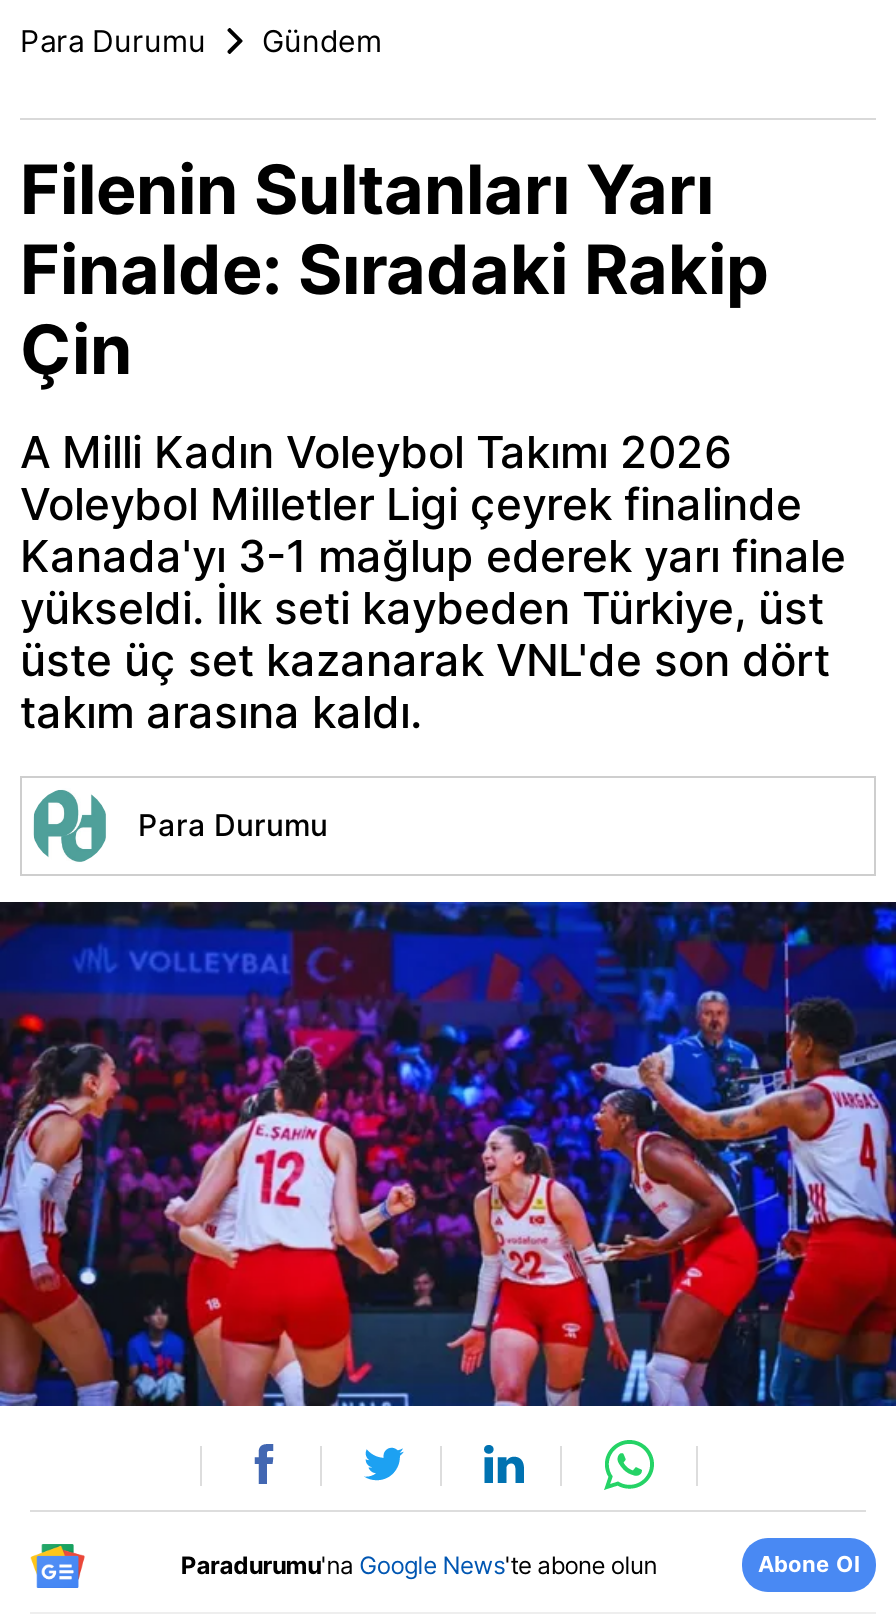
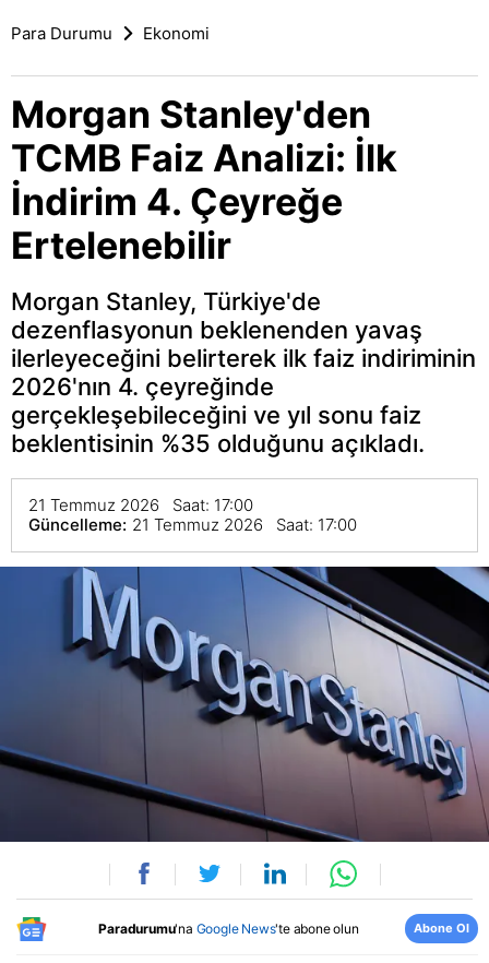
[262,21,382,59] Gündem -> [143,23,210,43] Ekonomi
[20,147,770,389] Filenin Sultanları Yarı | Finalde: Sıradaki Rakip | Çin -> [11,91,397,267] Morgan Stanley'den | TCMB Faiz Analizi: İlk | İndirim 4. Çeyreğe | Ertelenebilir
[20,427,846,739] A Milli Kadın Voleybol Takımı 2026 | Voleybol Milletler Ligi çeyrek finalinde | Kanada'yı 3-1 mağlup ederek yarı finale | yükseldi. İlk seti kaybeden Türkiye, üst | üste üç set kazanarak VNL'de son dört | takım arasına kaldı. -> [11,288,476,458] Morgan Stanley, Türkiye'de | dezenflasyonun beklenenden yavaş | ilerleyeceğini belirterek ilk faiz indiriminin | 2026'nın 4. çeyreğinde | gerçekleşebileceğini ve yıl sonu faiz | beklentisinin %35 olduğunu açıkladı.
[138,806,328,844] Para Durumu -> [28,495,357,535] 21 Temmuz 2026 Saat: 17:00 | Güncelleme: 21 Temmuz 2026 Saat: 17:00
[6,900,890,1408] [image] -> [3,566,486,843] [image]

